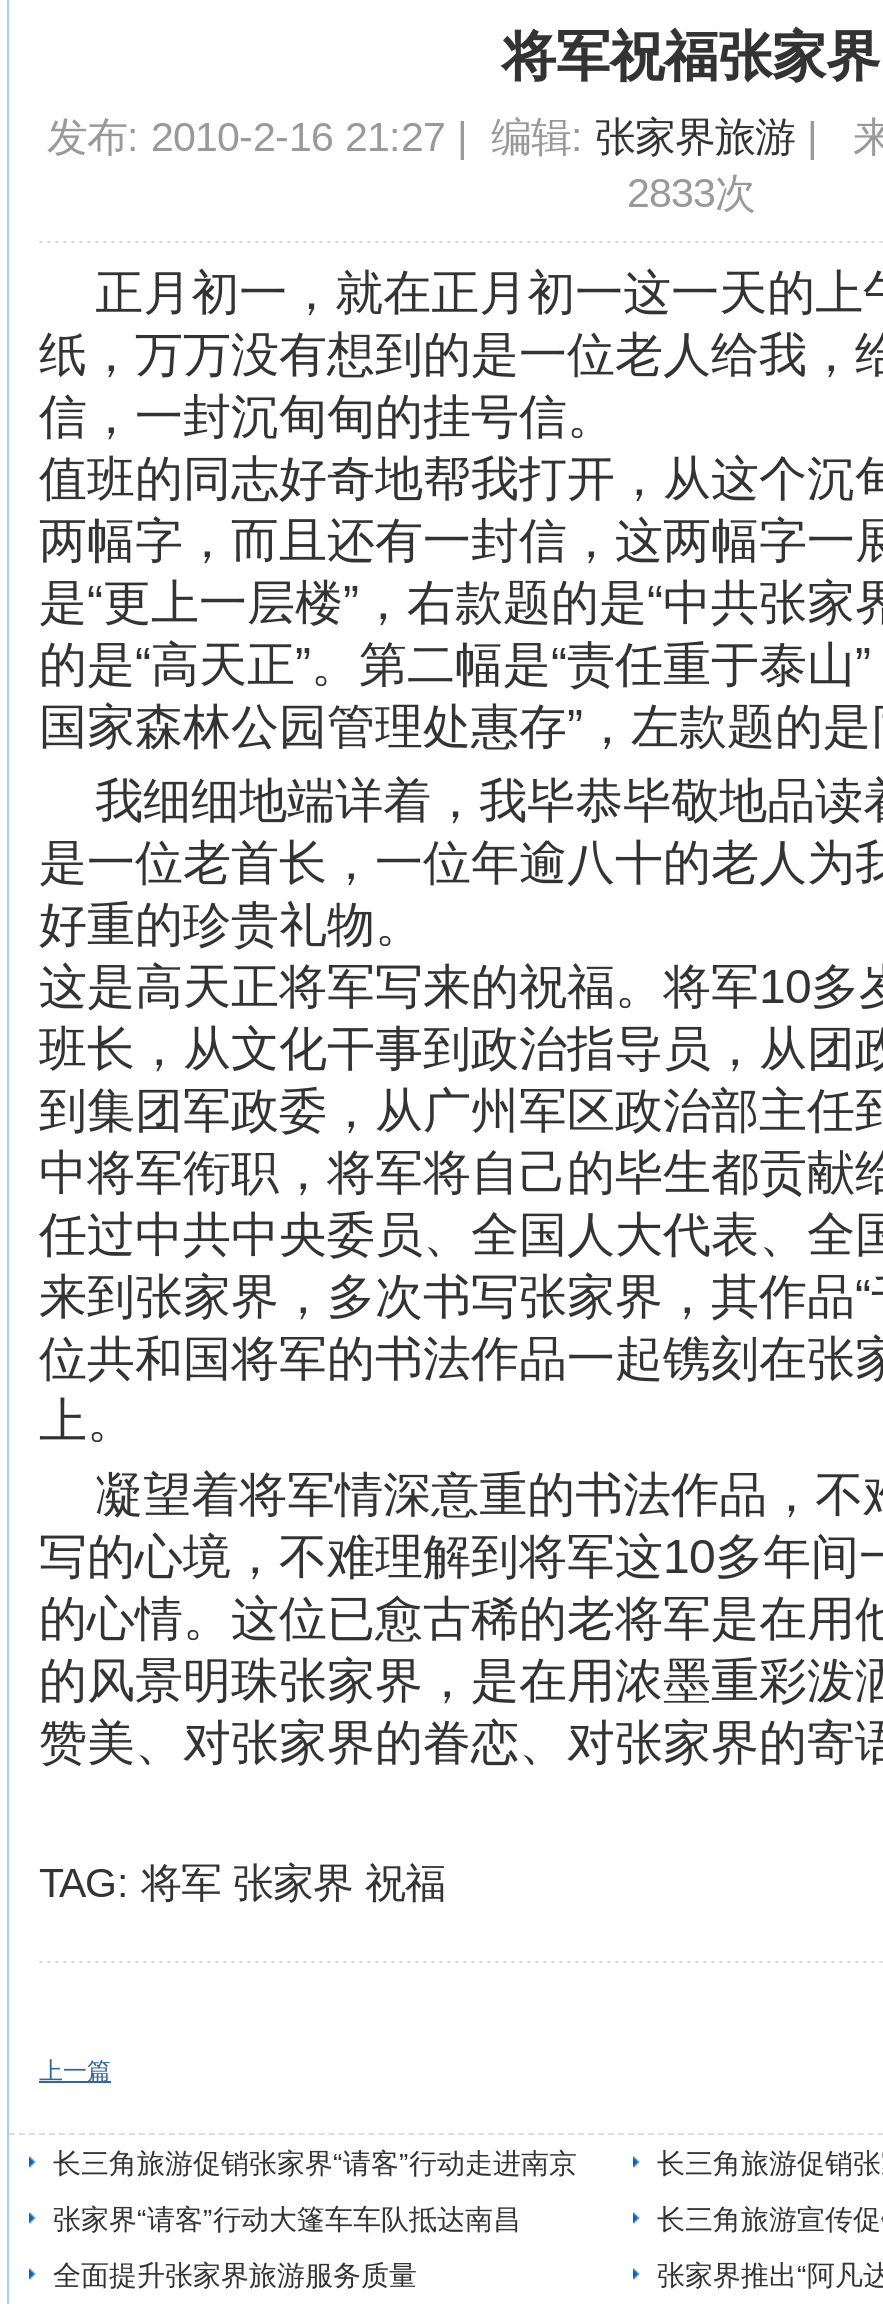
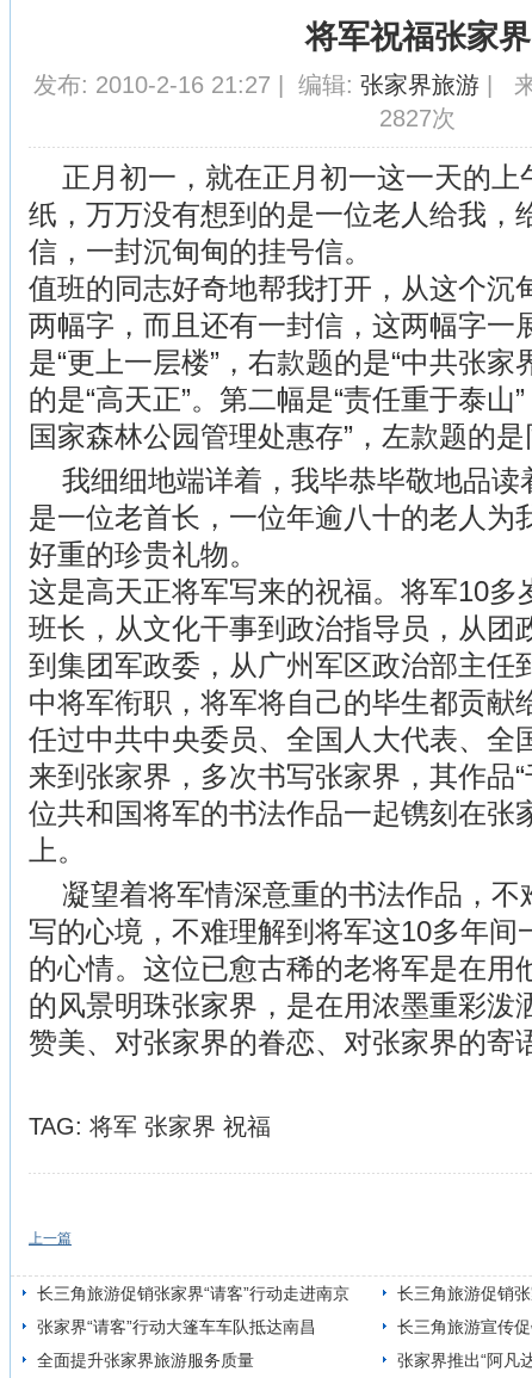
[627,171,755,215] 2833次 -> [379,105,456,131] 2827次

